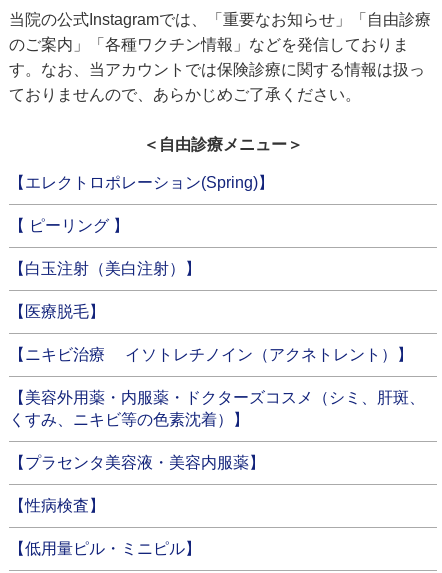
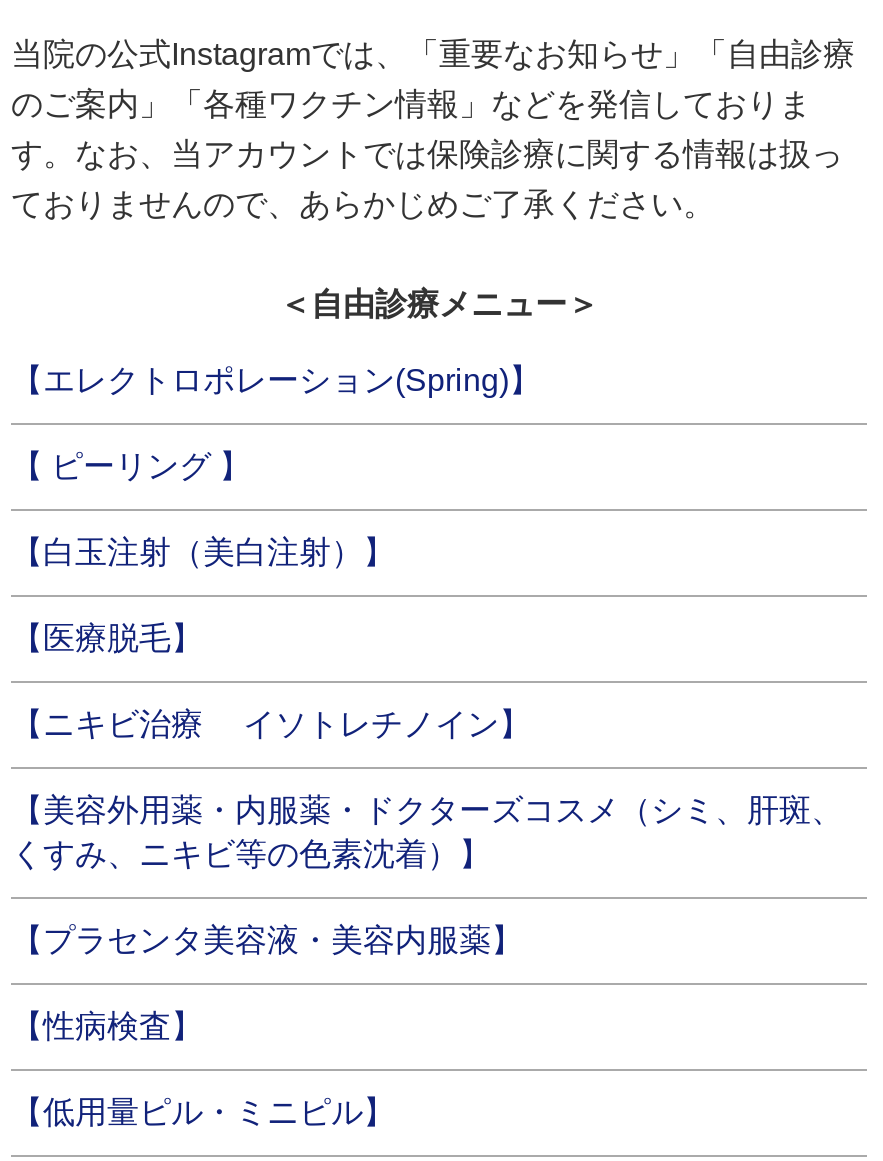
[9,346,413,363] 【ニキビ治療 イソトレチノイン（アクネトレント）】 -> [11,706,531,740] 【ニキビ治療 イソトレチノイン】

